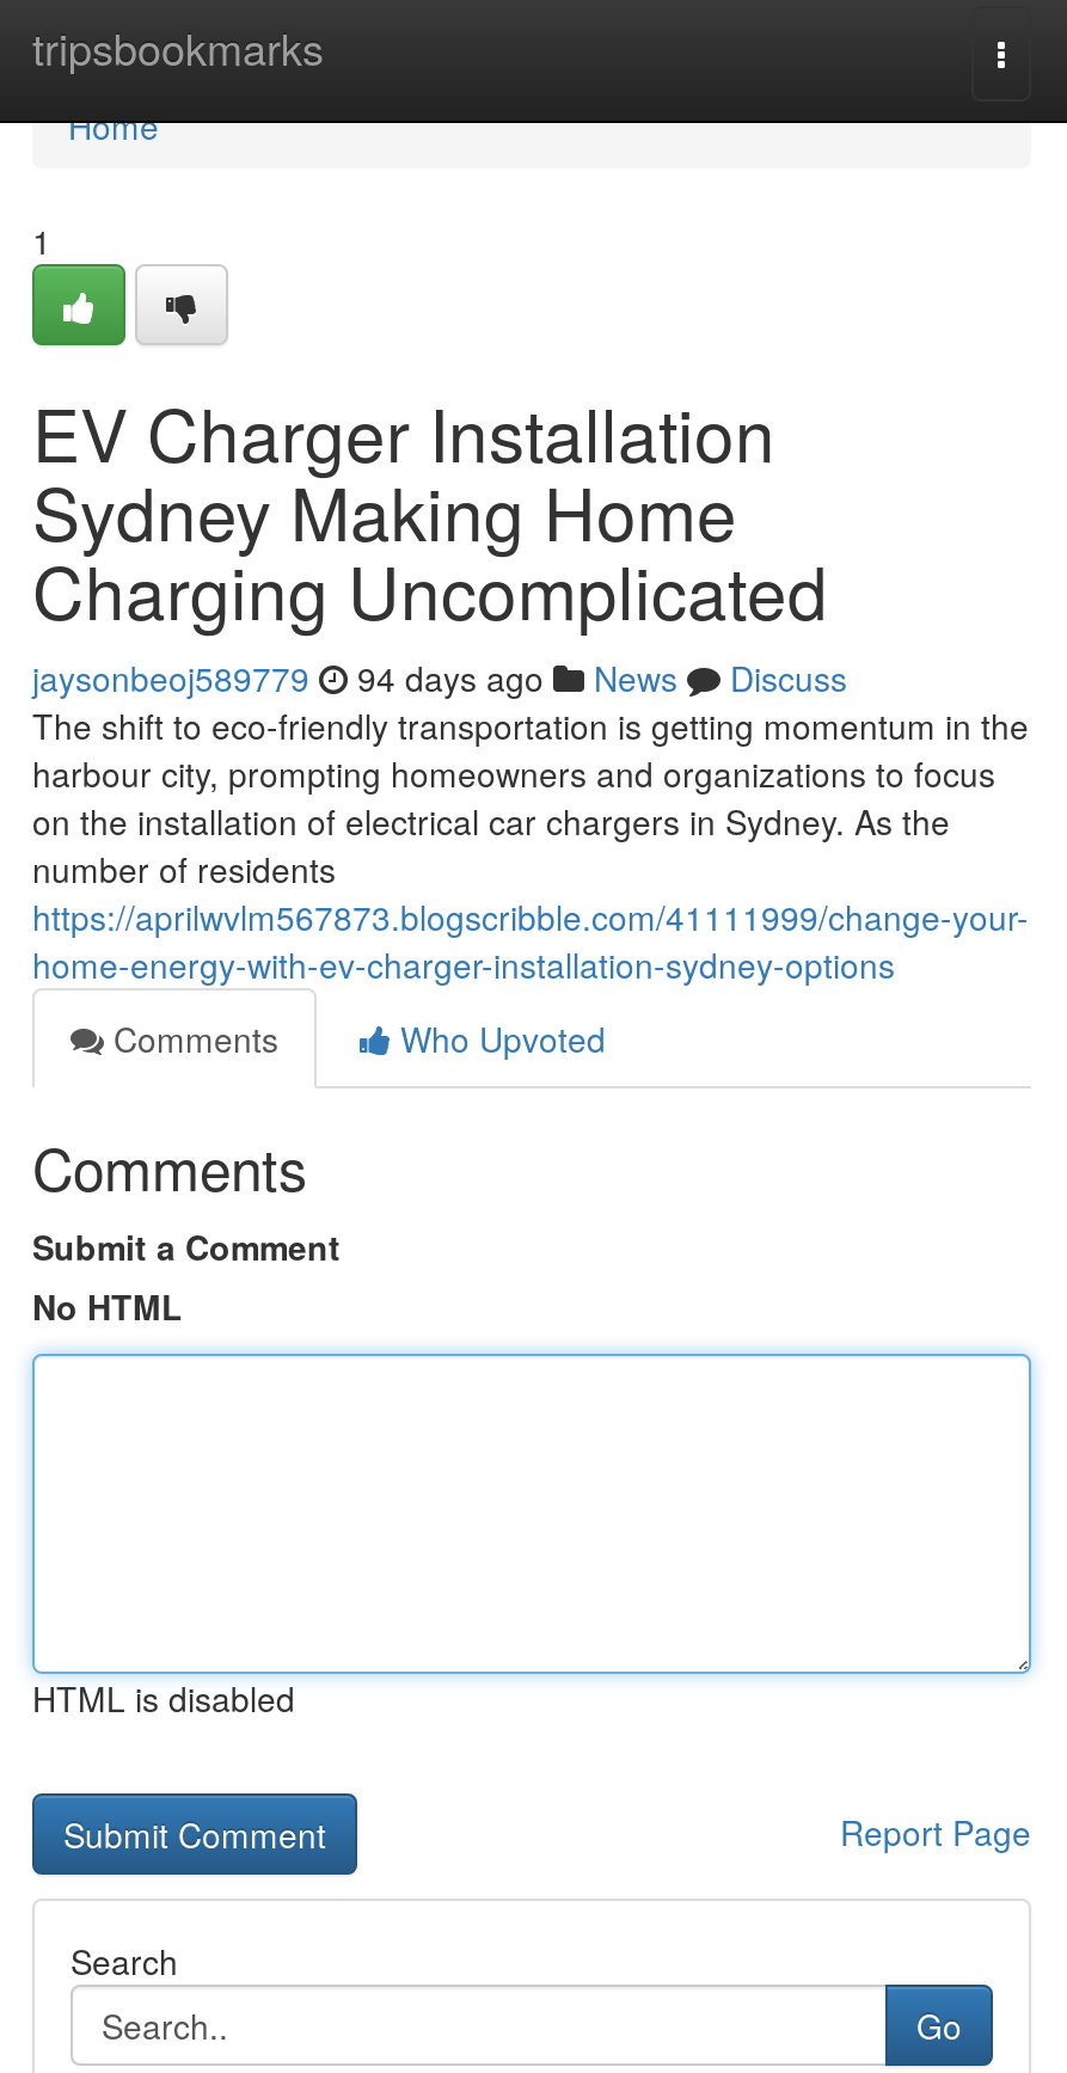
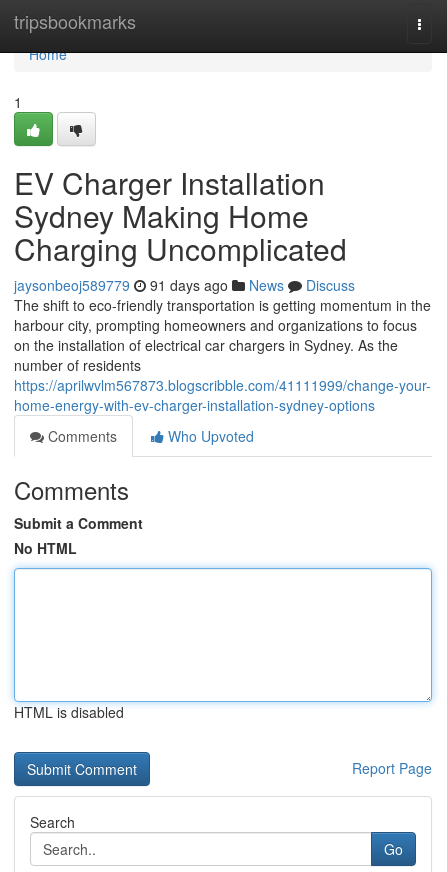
[32,654,847,701] jaysonbeoj589779 94 days ago News Discuss -> [14,275,355,295] jaysonbeoj589779 91 days ago News Discuss

